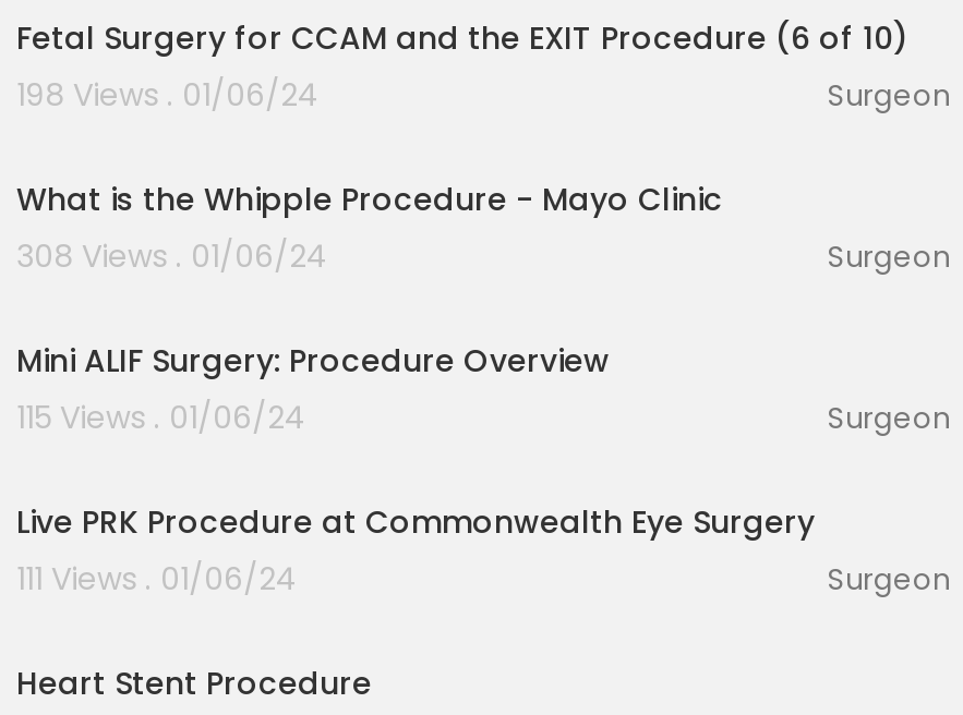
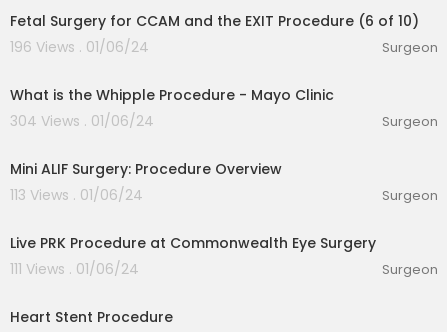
[16,73,320,117] 198 Views . 01/06/24 -> [10,37,149,57] 196 Views . 01/06/24
[16,234,328,278] 308 Views . 01/06/24 -> [10,111,154,131] 304 Views . 01/06/24
[16,396,306,439] 115 Views . 01/06/24 -> [10,185,143,205] 113 Views . 01/06/24

